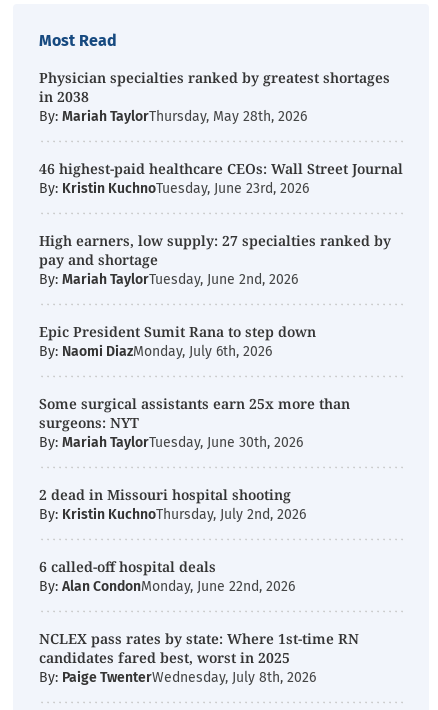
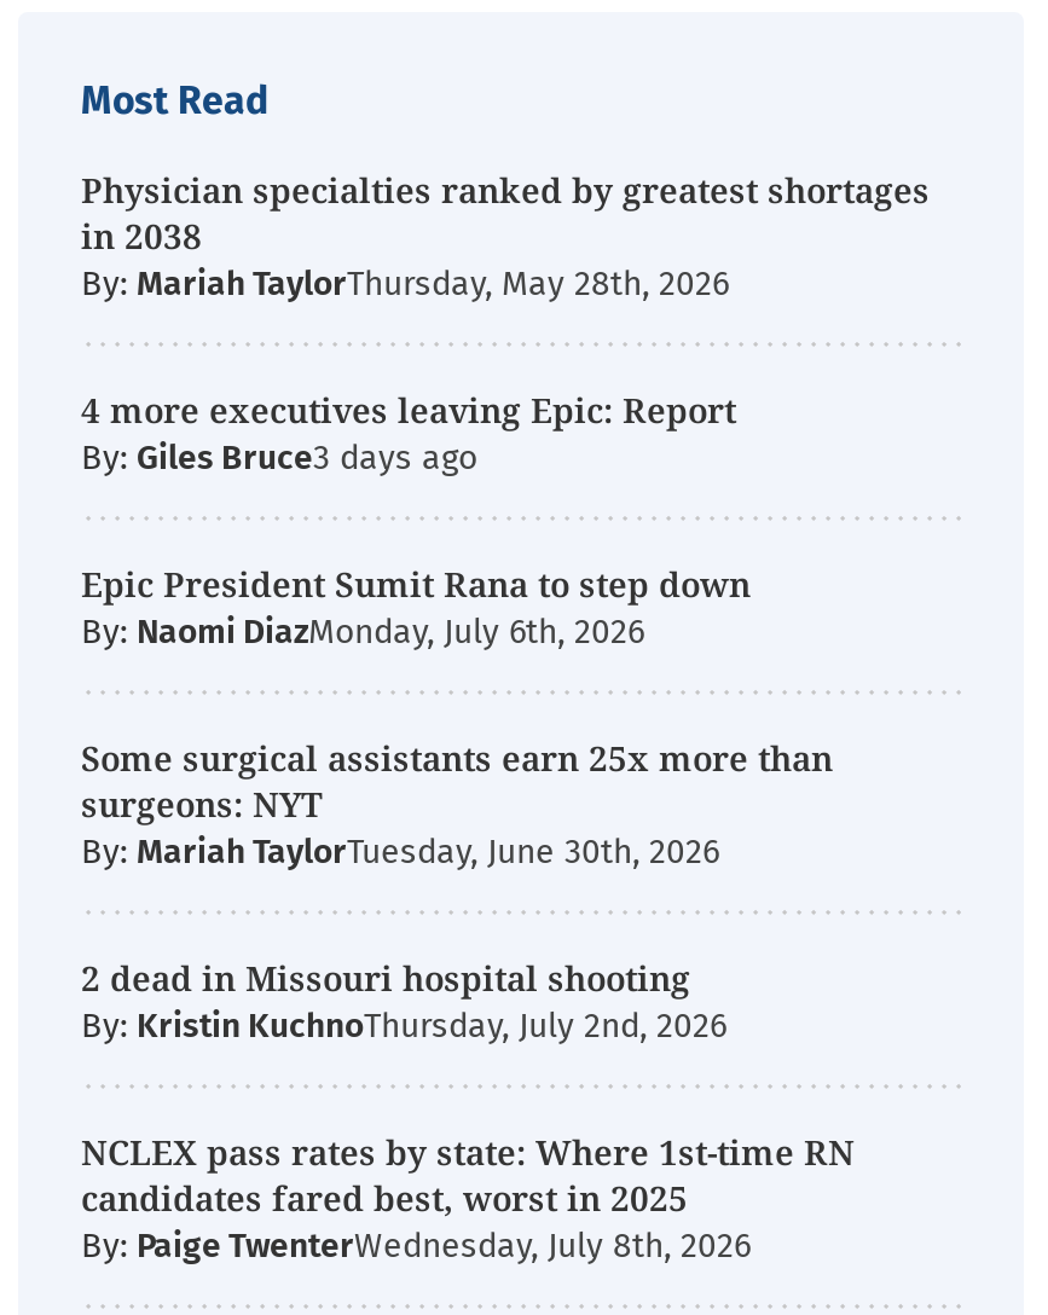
[39,159,403,288] 46 highest-paid healthcare CEOs: Wall Street Journal | By: Kristin KuchnoTuesday, June 23rd, 2026 | High earners, low supply: 27 specialties ranked by | pay and shortage | By: Mariah TaylorTuesday, June 2nd, 2026 -> [81,387,736,479] 4 more executives leaving Epic: Report | By: Giles Bruce
[39,557,295,595] 6 called-off hospital deals | By: Alan CondonMonday, June 22nd, 2026 -> none

